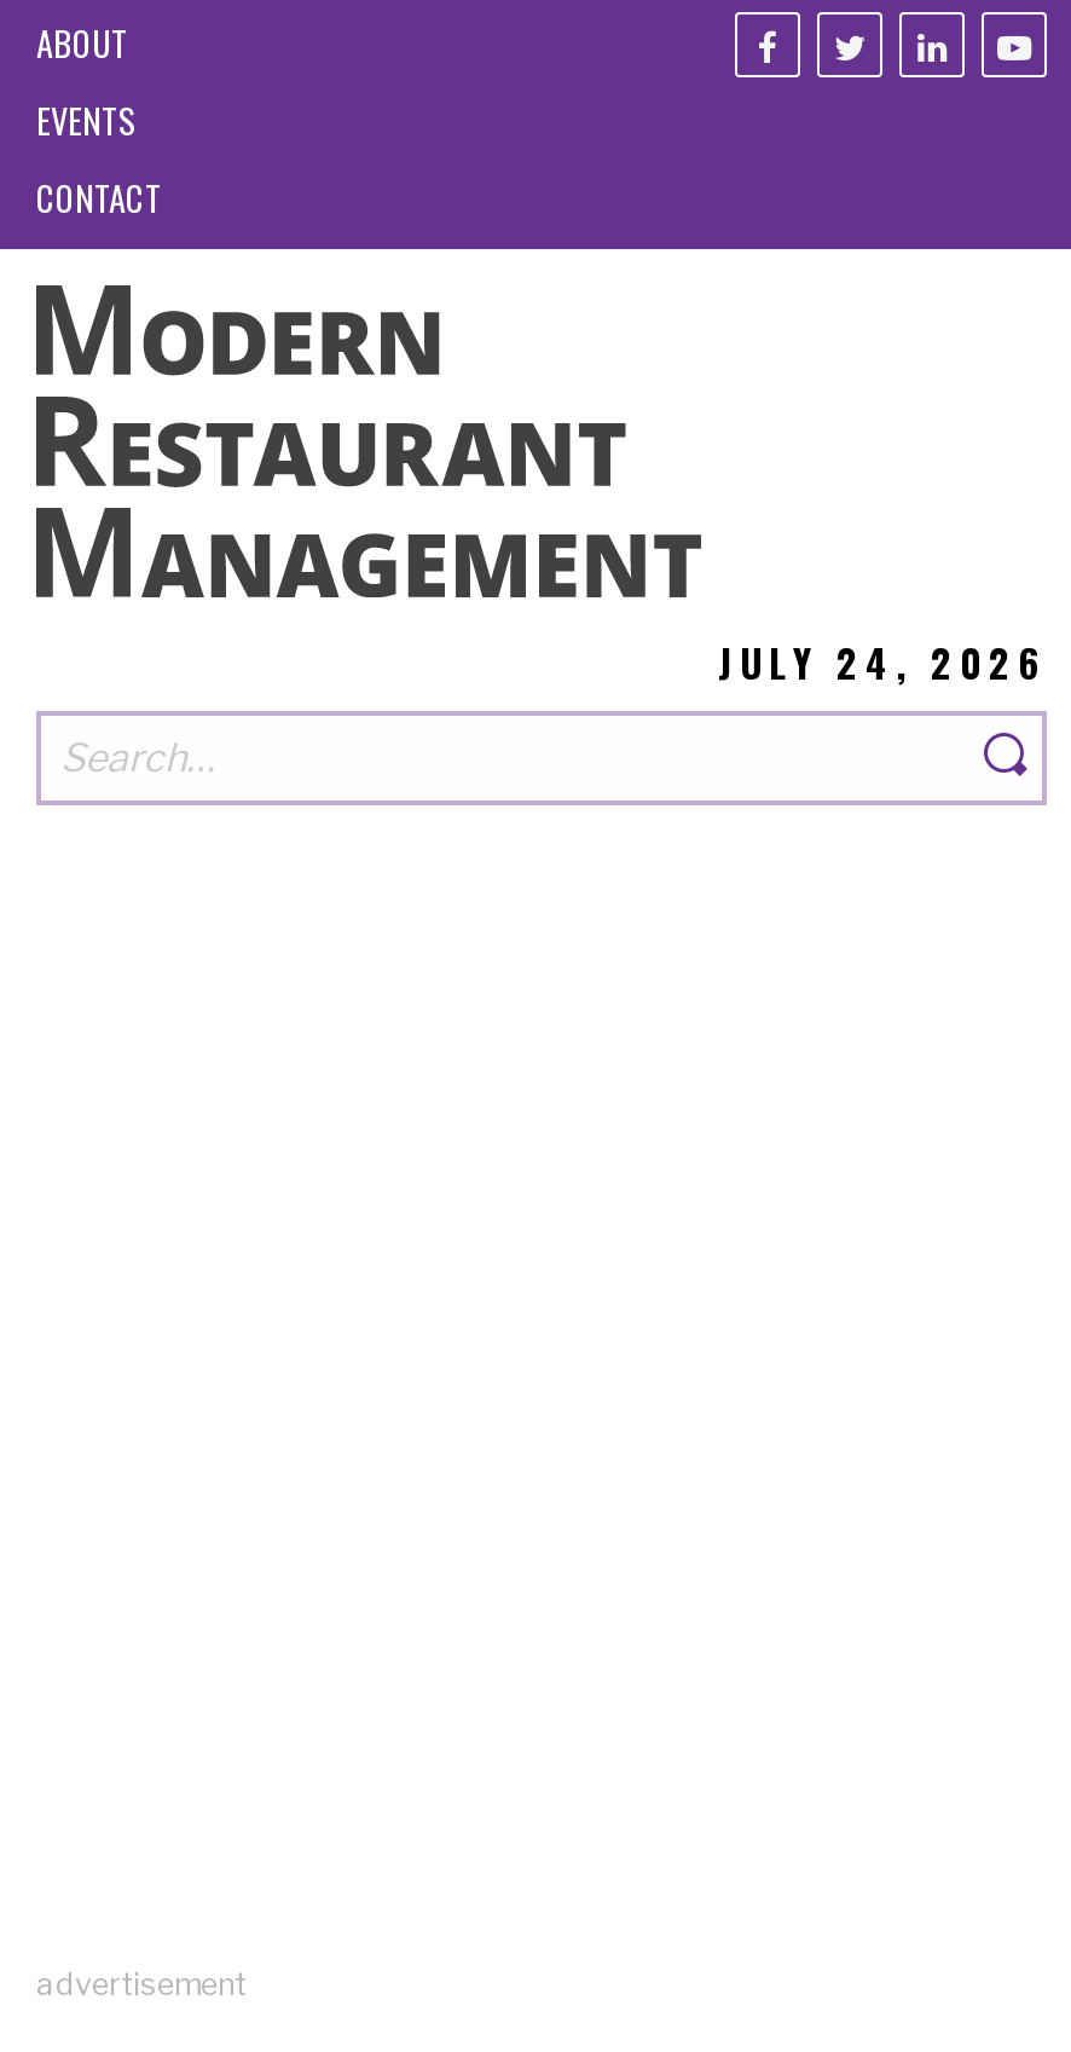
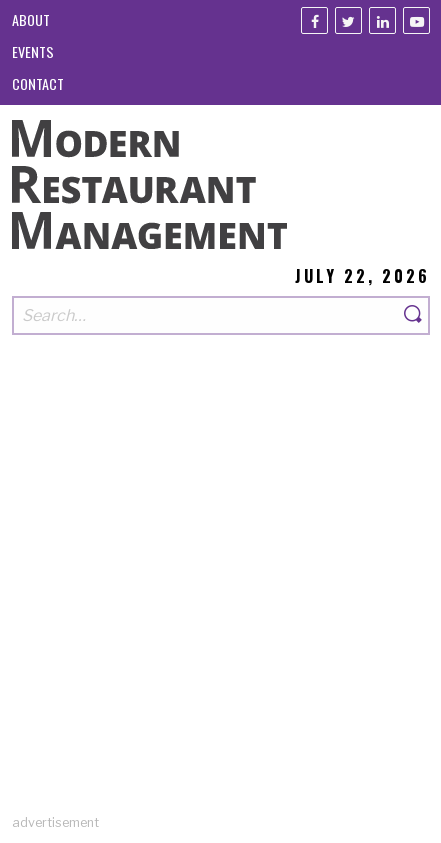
[718,633,1047,691] JULY 24, 2026 -> [295,264,430,288] JULY 22, 2026

